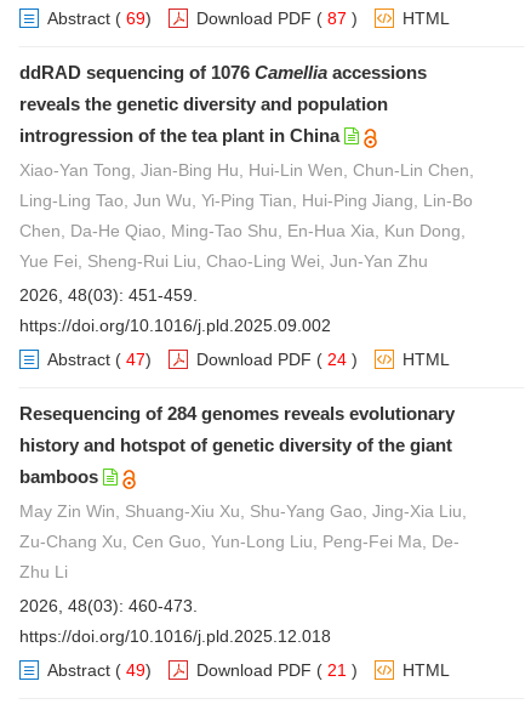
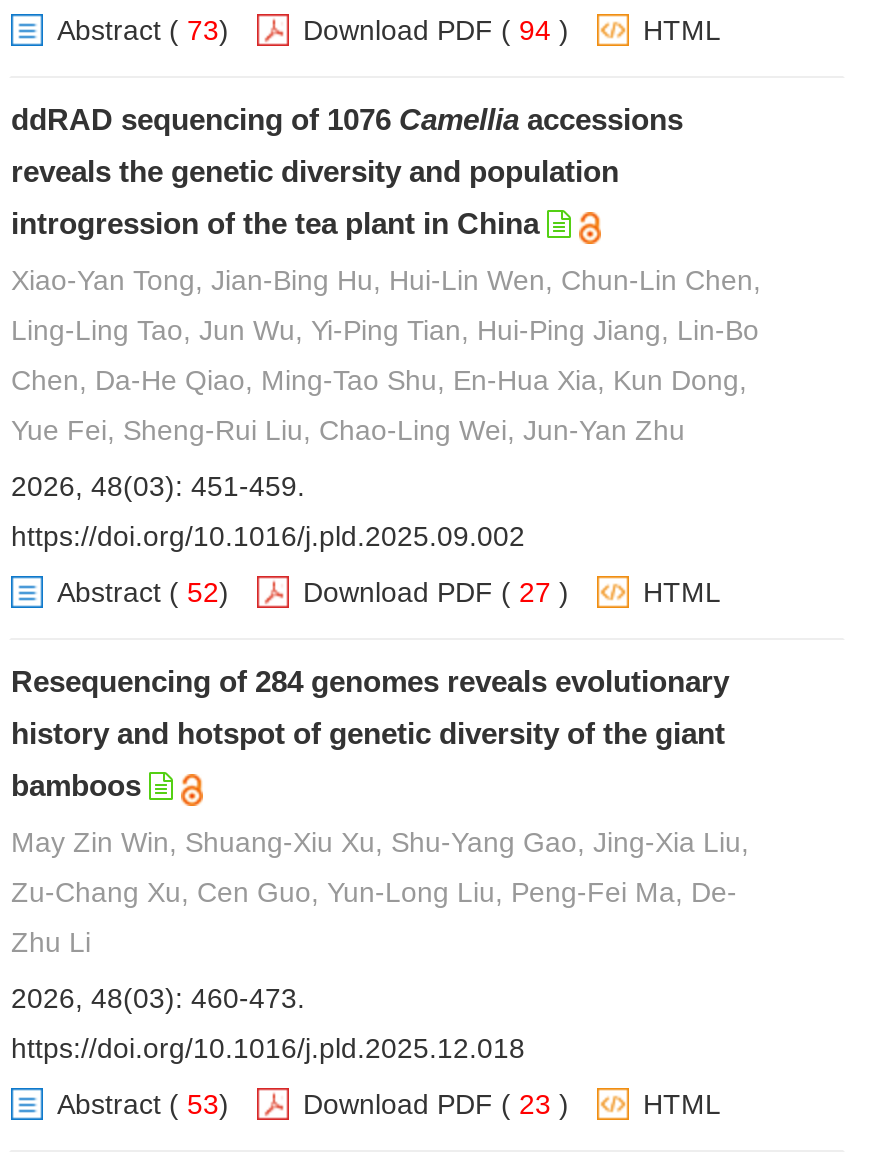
[47,9,156,28] Abstract (69) -> [57,15,237,47] Abstract (73)
[196,9,362,28] Download PDF (87) -> [303,15,577,47] Download PDF (94)
[47,350,156,369] Abstract (47) -> [57,577,237,609] Abstract (52)
[196,350,362,369] Download PDF (24) -> [303,577,577,609] Download PDF (27)
[47,661,156,680] Abstract (49) -> [57,1089,237,1121] Abstract (53)
[196,661,362,680] Download PDF (21) -> [303,1089,577,1121] Download PDF (23)

